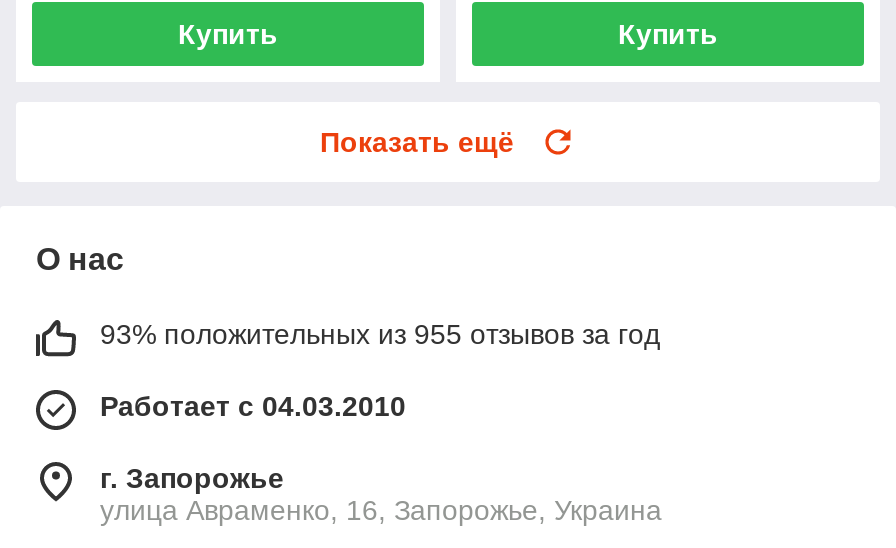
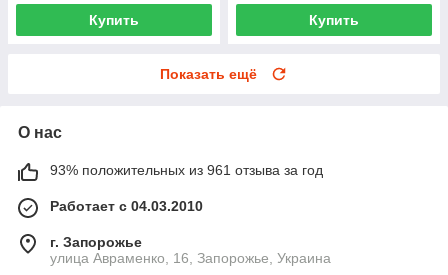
[100,318,660,350] 93% положительных из 955 отзывов за год -> [50,162,323,178] 93% положительных из 961 отзыва за год

